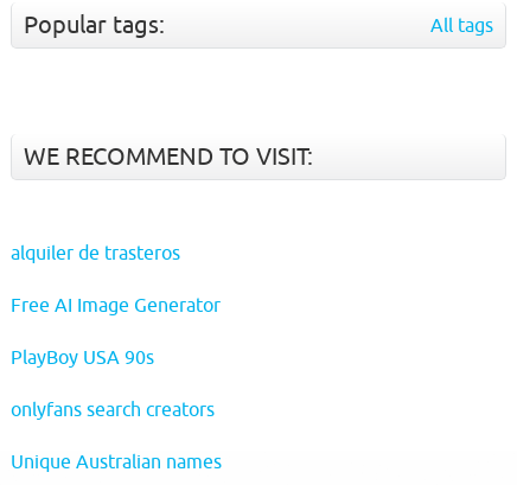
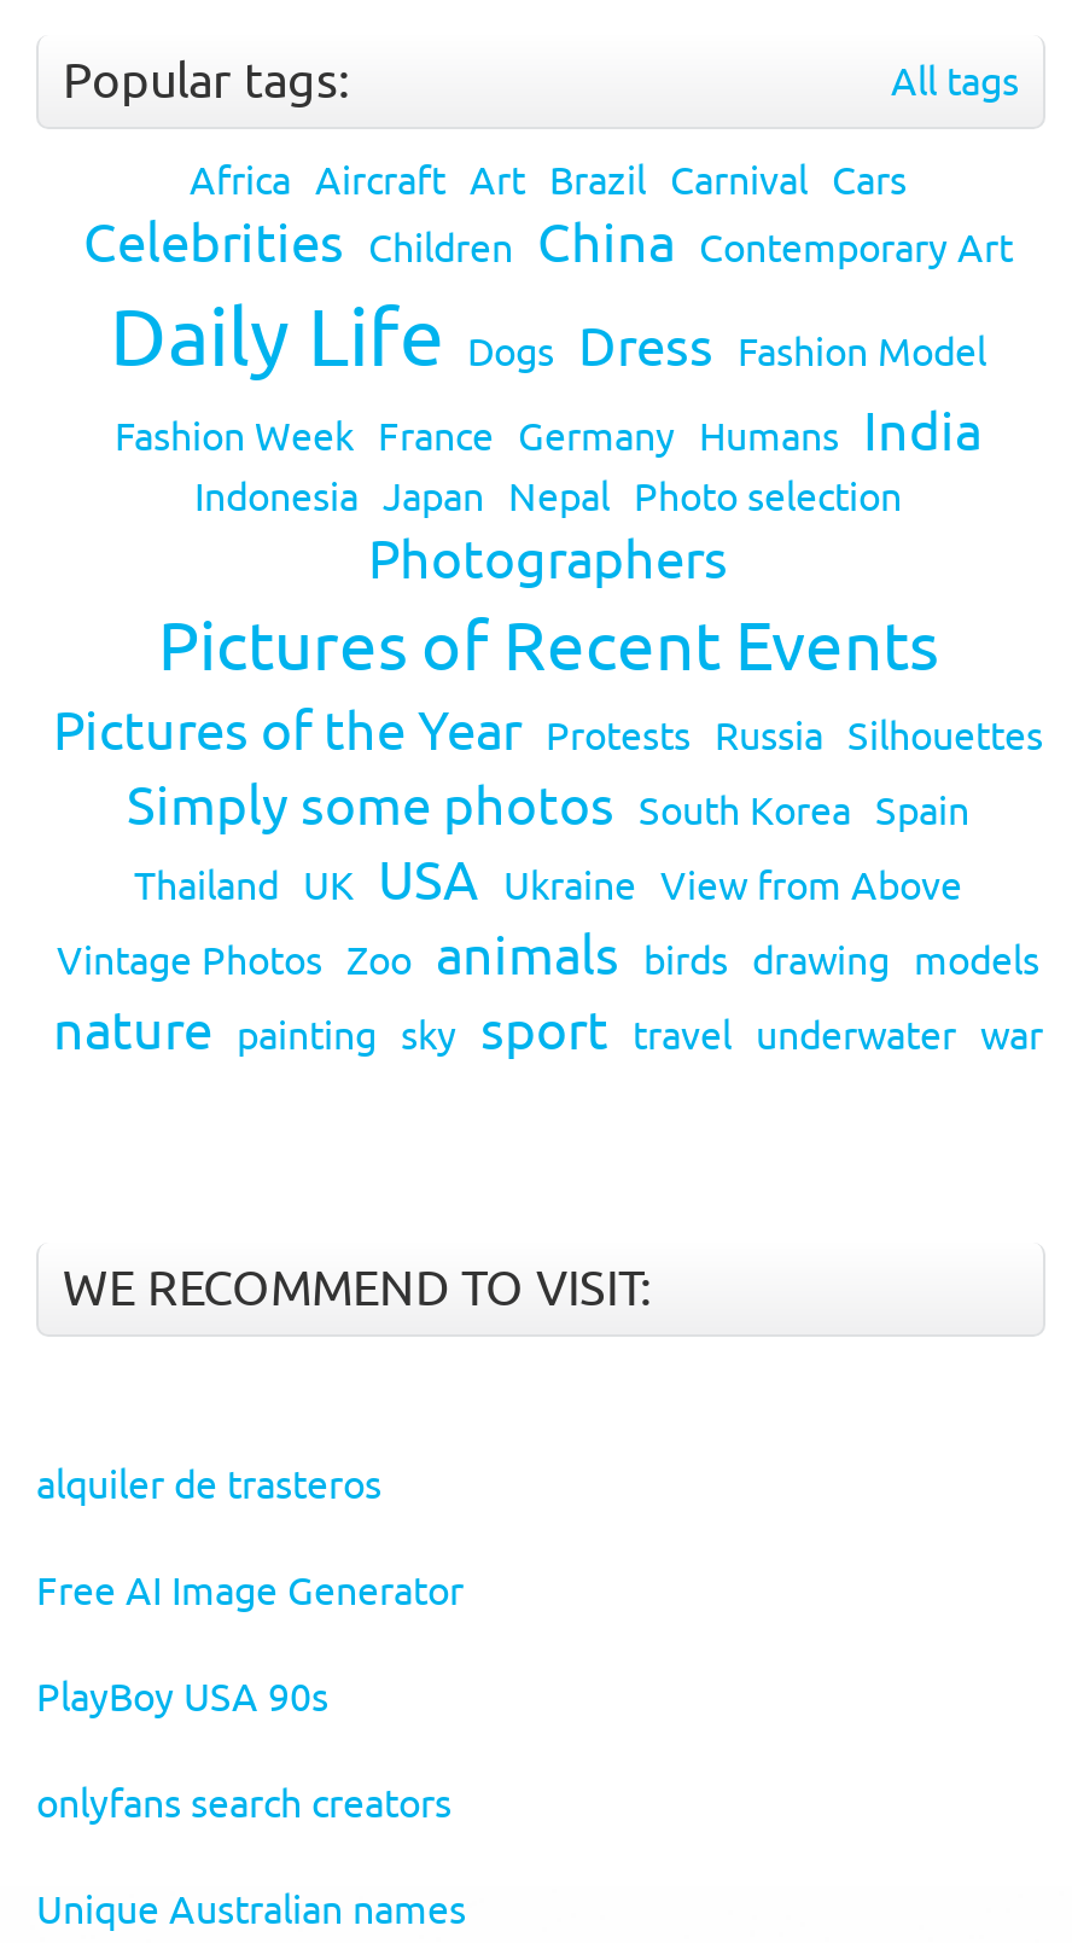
none -> [53,159,1043,1062] Africa Aircraft Art Brazil Carnival Cars | Celebrities Children China Contemporary Art | Daily Life Dogs Dress Fashion Model | Fashion Week France Germany Humans India | Indonesia Japan Nepal Photo selection | Photographers | Pictures of Recent Events | Pictures of the Year Protests Russia Silhouettes | Simply some photos South Korea Spain | Thailand UK USA Ukraine View from Above | Vintage Photos Zoo animals birds drawing models | nature painting sky sport travel underwater war

